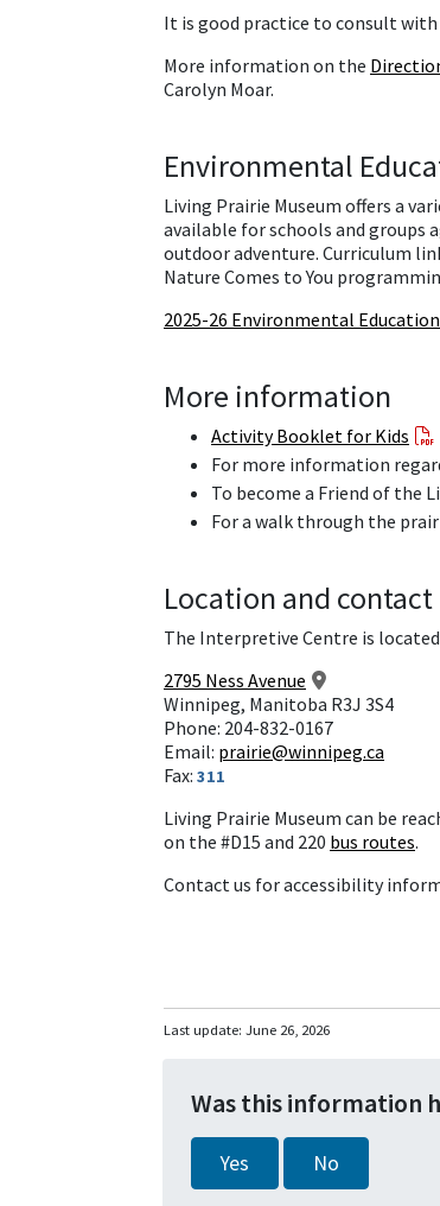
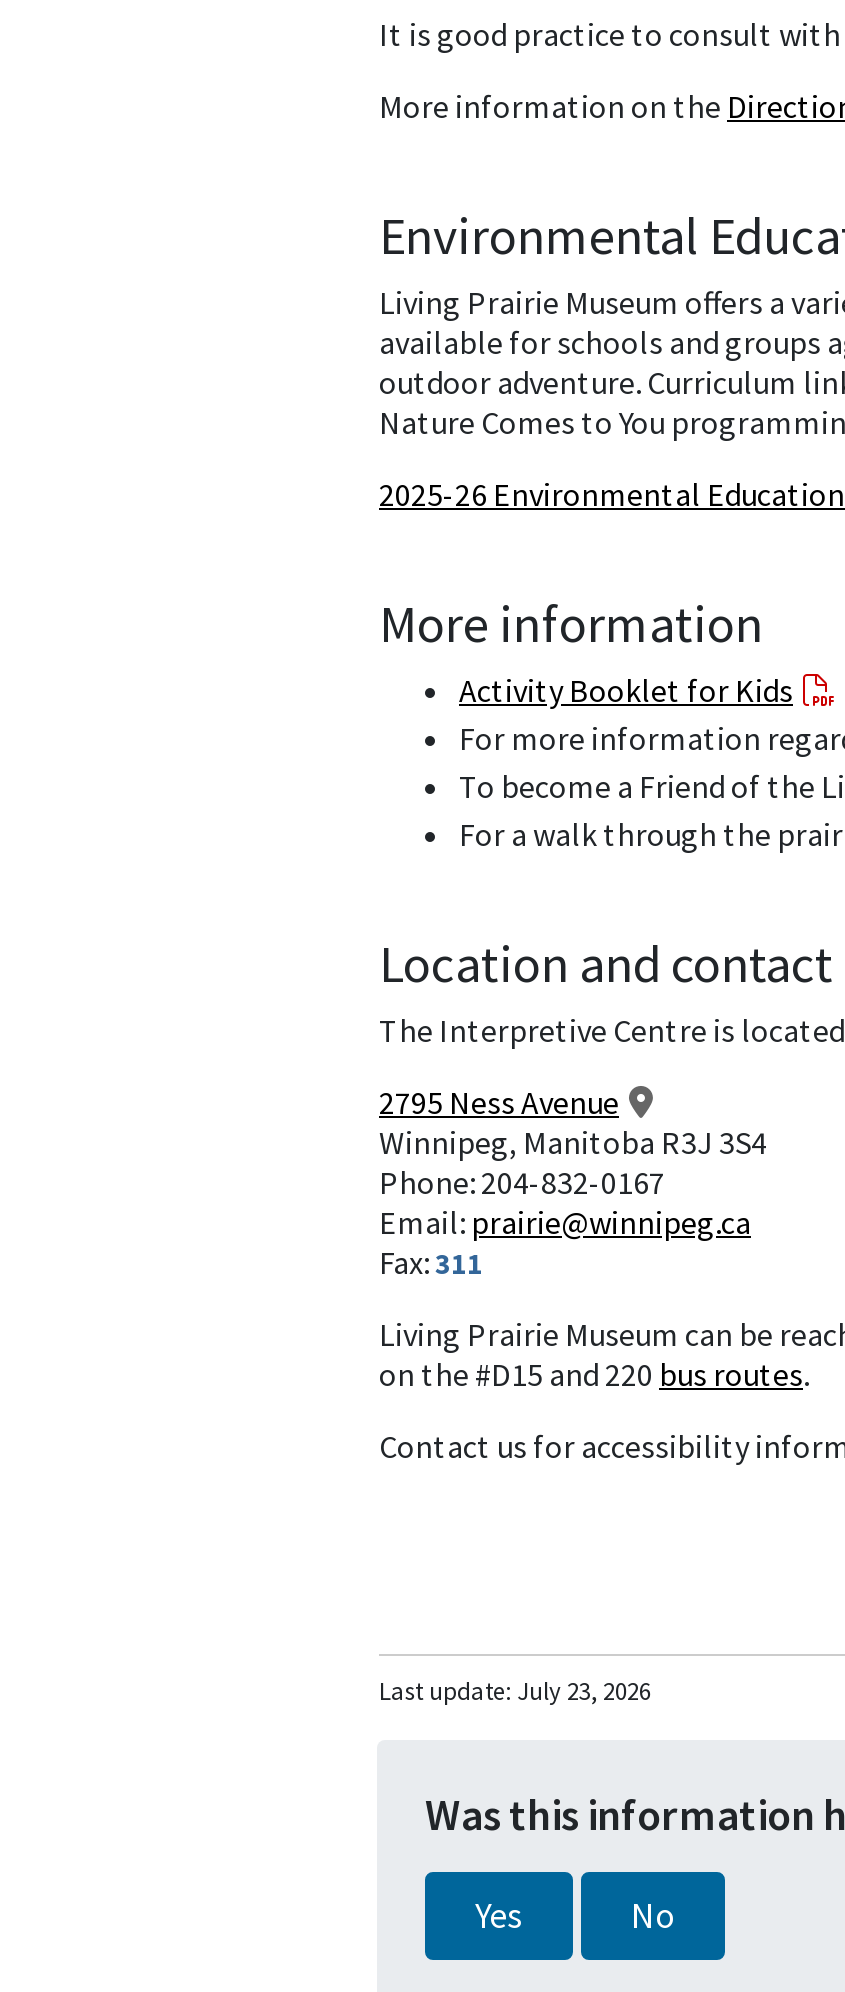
[164,77,274,101] Carolyn Moar. -> none
[164,1021,330,1039] Last update: June 26, 2026 -> [379,1676,651,1706] Last update: July 23, 2026

